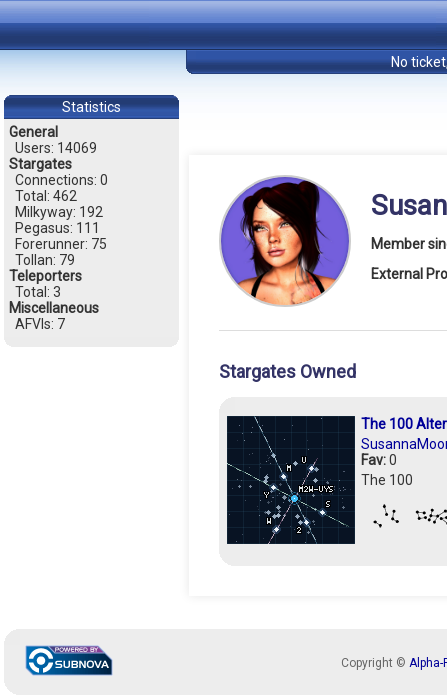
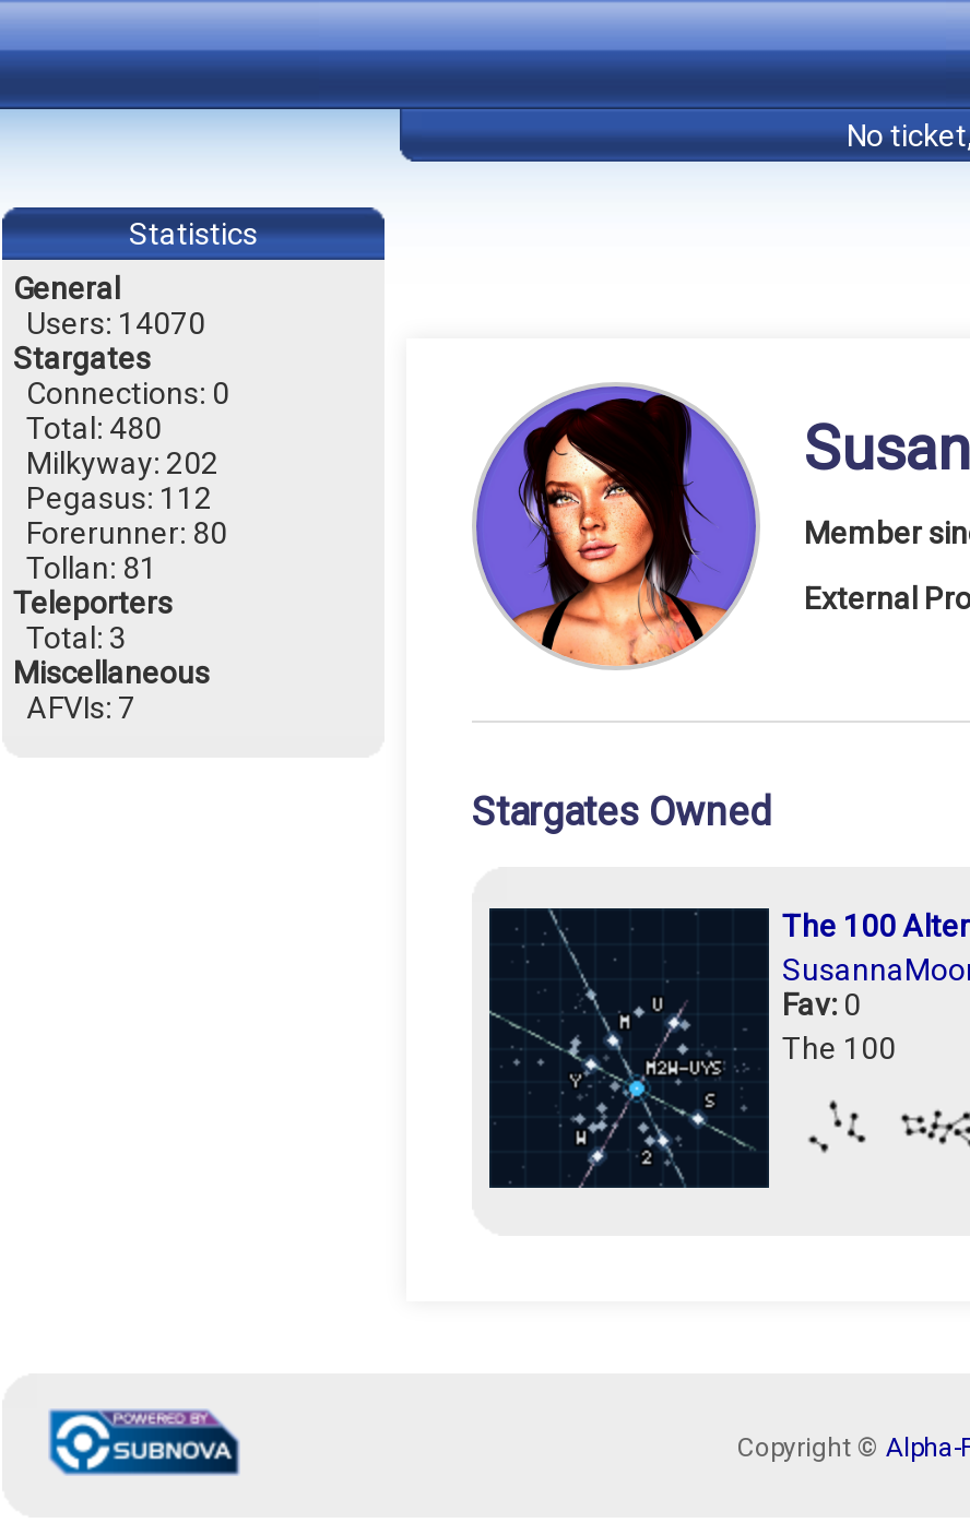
[9,140,97,156] Users: 14069 -> [13,306,205,341] Users: 14070
[9,188,77,204] Total: 462 -> [13,411,162,445] Total: 480
[9,204,103,220] Milkyway: 192 -> [13,445,218,480] Milkyway: 202
[9,220,100,236] Pegasus: 111 -> [13,480,212,515] Pegasus: 112
[9,236,107,252] Forerunner: 75 -> [13,515,227,550] Forerunner: 80
[9,252,75,268] Tollan: 79 -> [13,550,157,585] Tollan: 81

